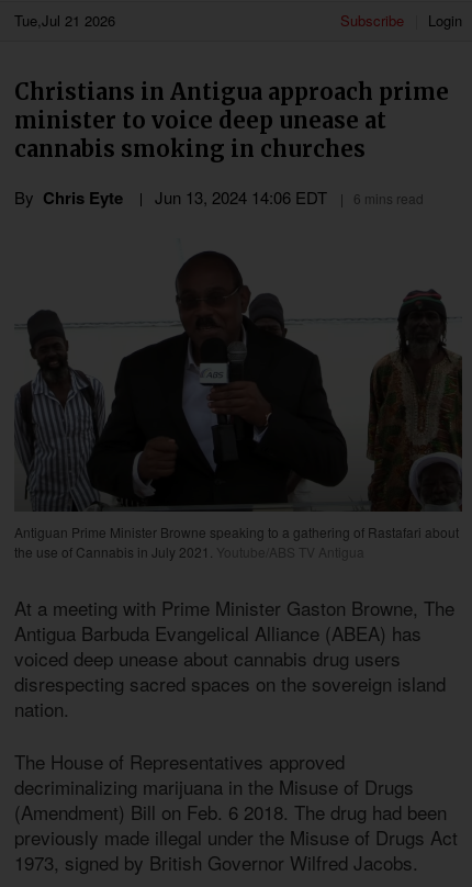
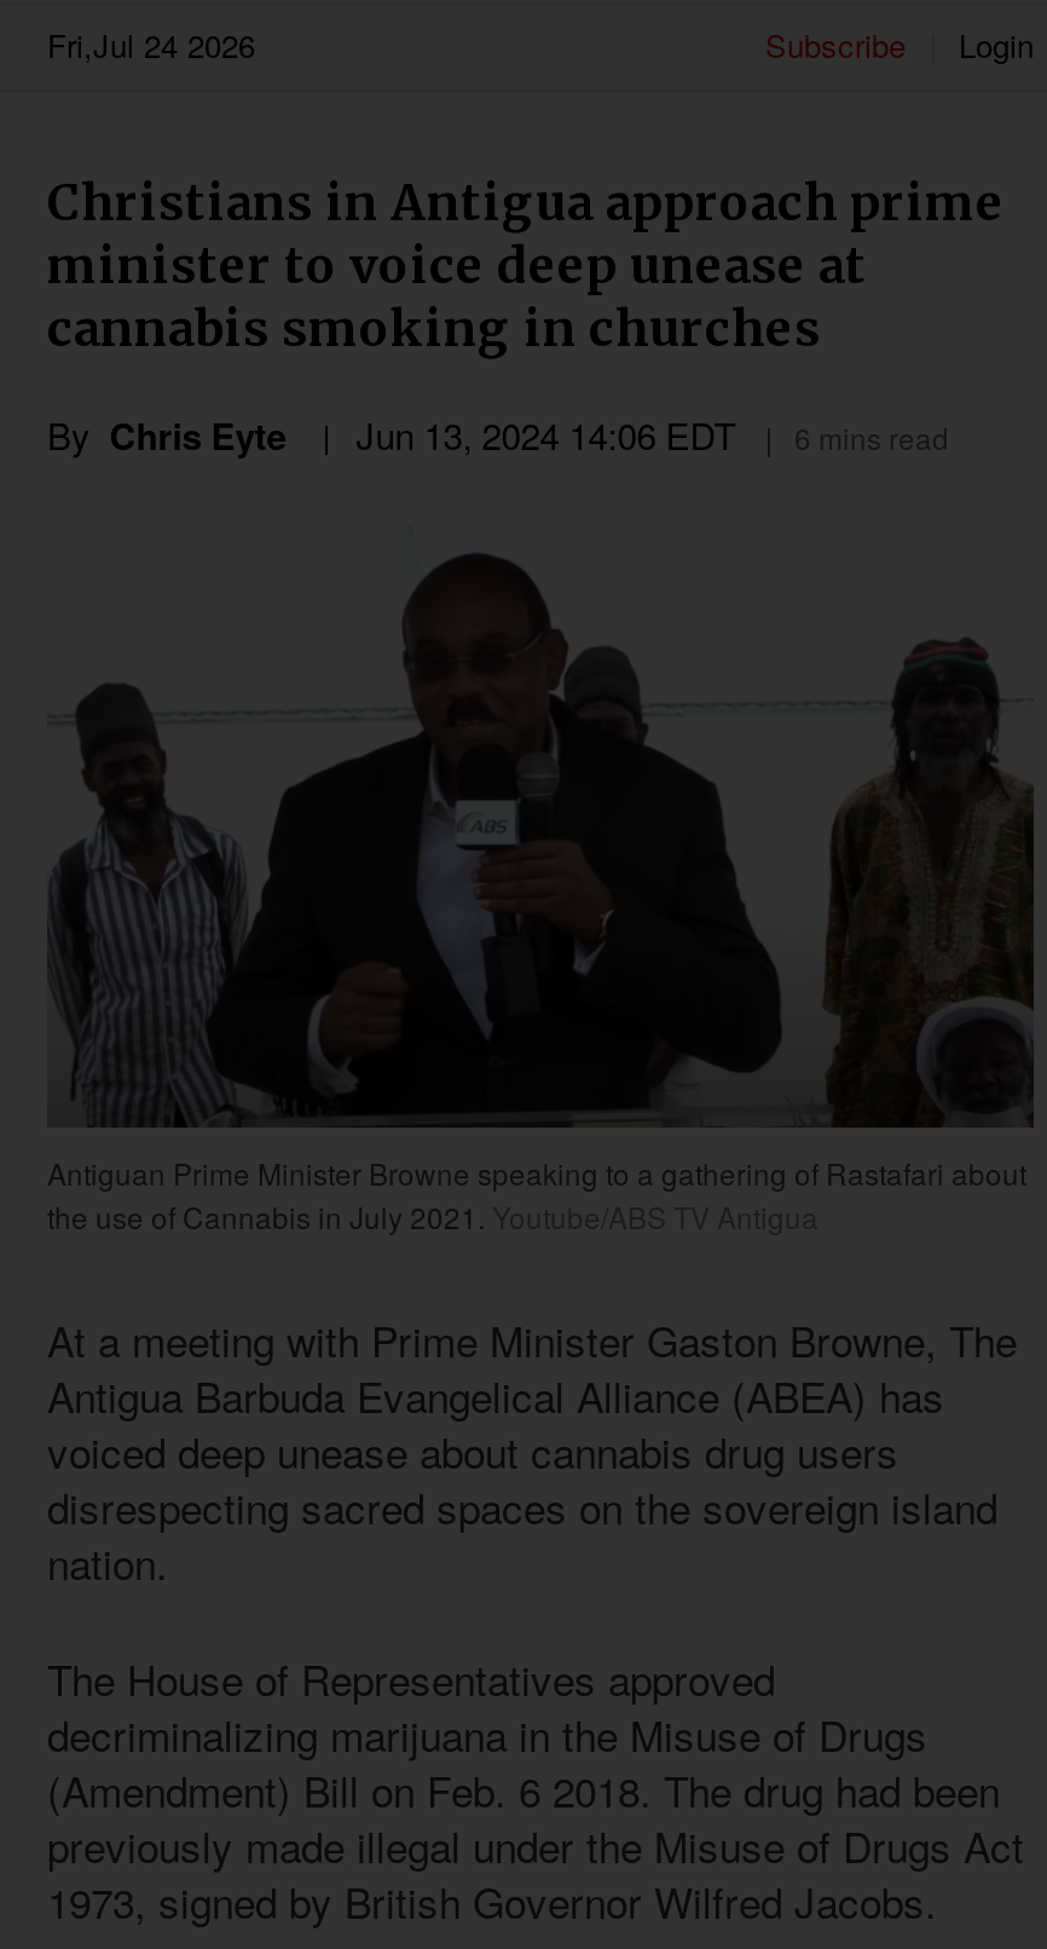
[14,10,115,31] Tue,Jul 21 2026 -> [47,22,255,68] Fri,Jul 24 2026

